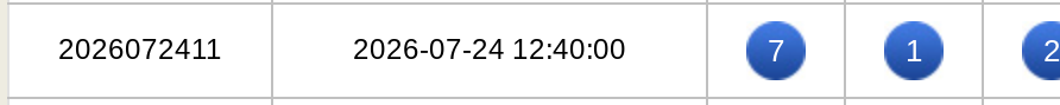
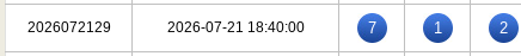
[58,33,626,66] 2026072411 | 2026-07-24 12:40:00 -> [27,19,304,36] 2026072129 | 2026-07-21 18:40:00

